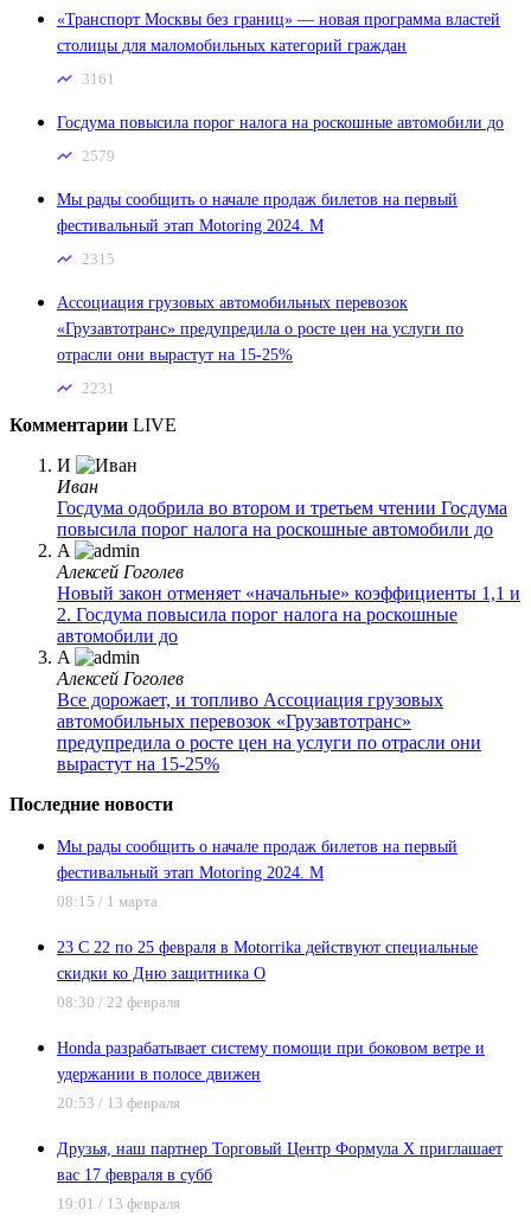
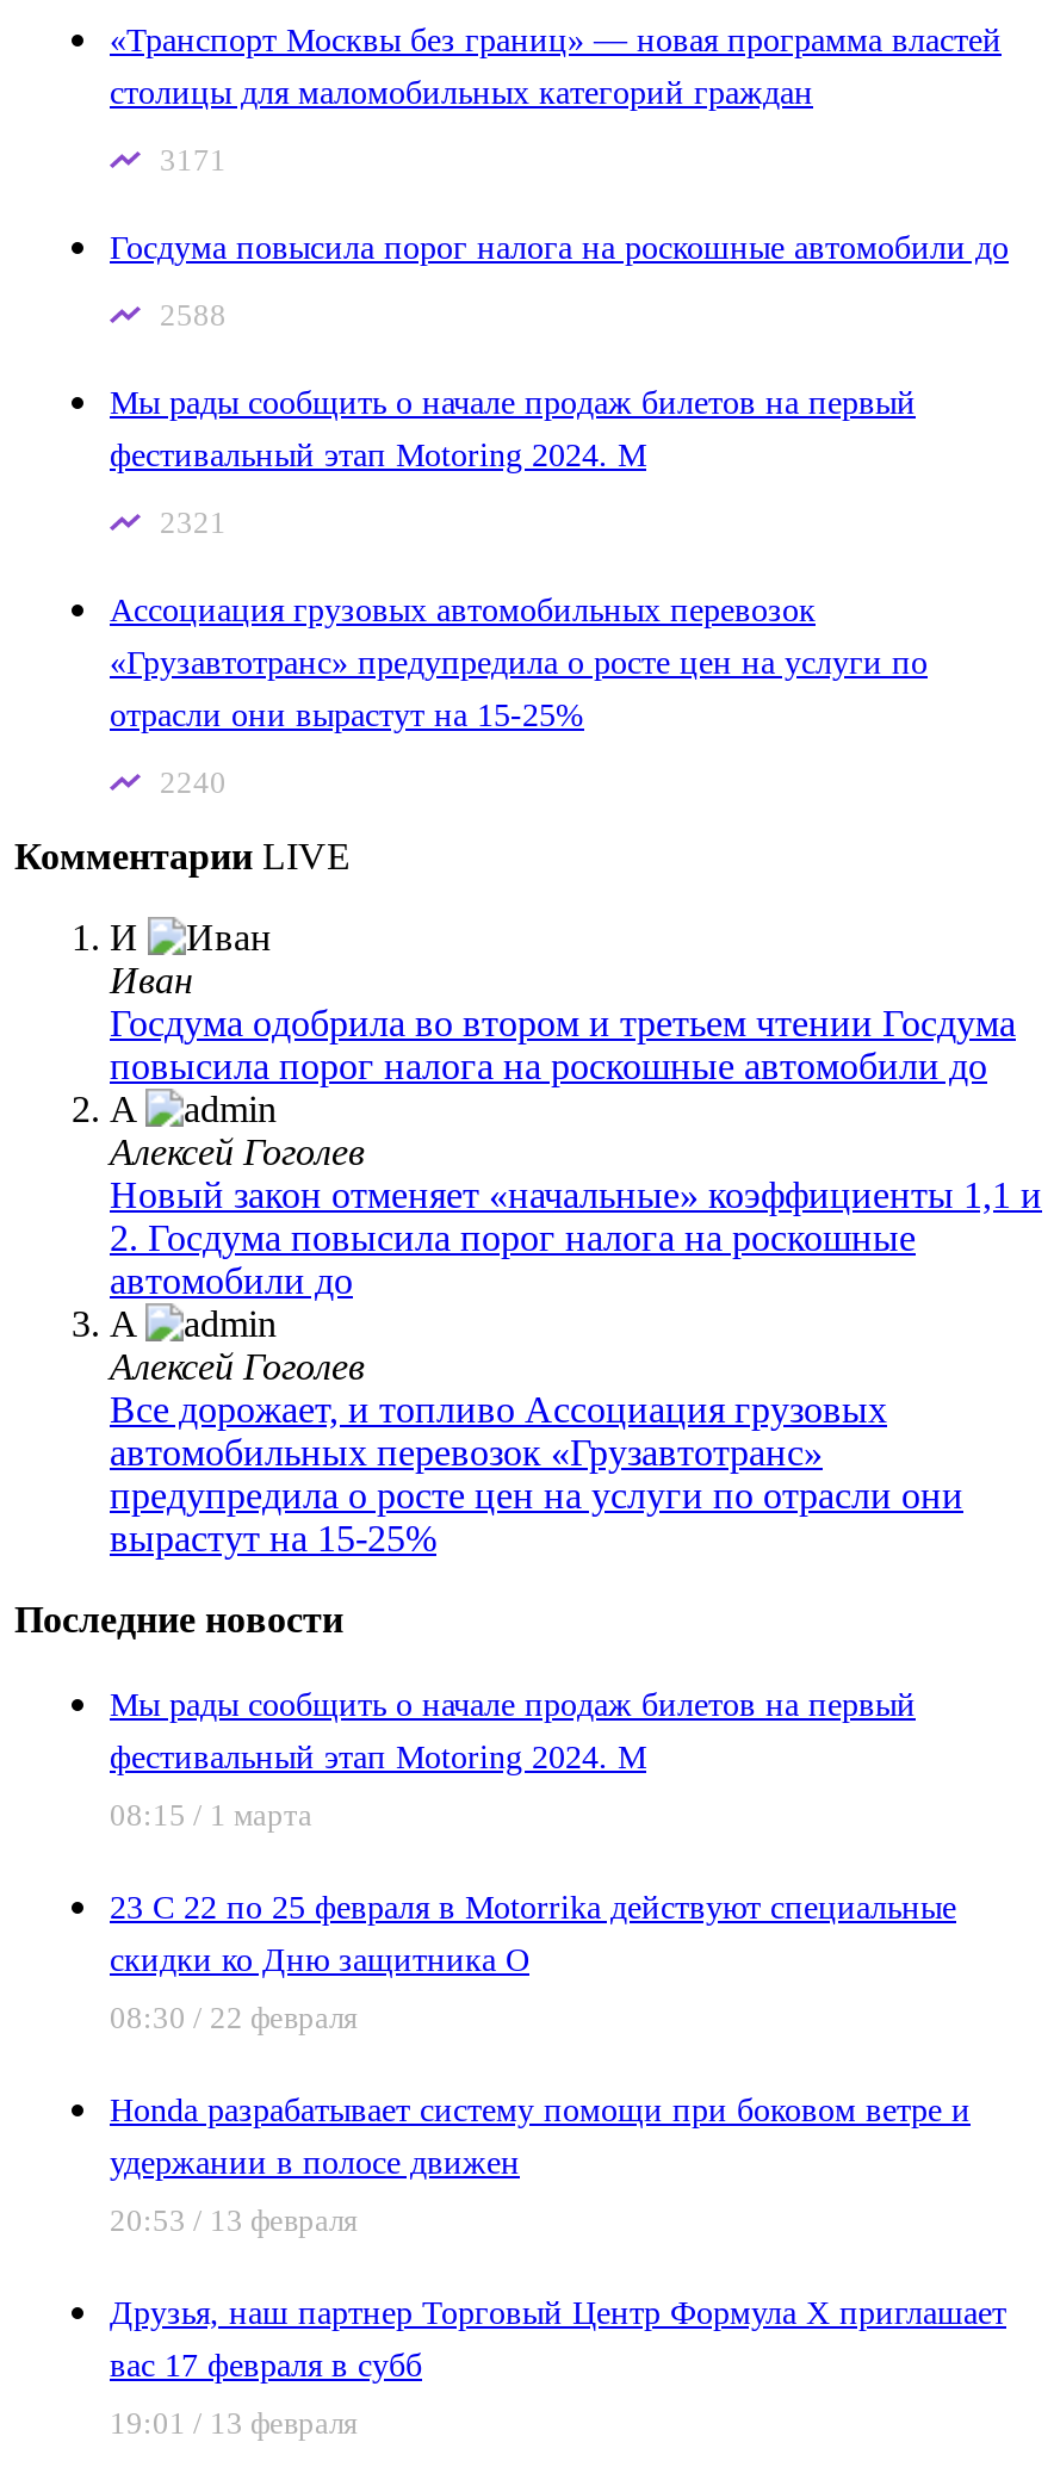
[82,70,115,88] 3161 -> [160,142,227,178] 3171
[82,147,115,165] 2579 -> [160,297,227,333] 2588
[82,250,115,268] 2315 -> [160,505,227,540] 2321
[82,379,115,397] 2231 -> [160,765,227,800] 2240

